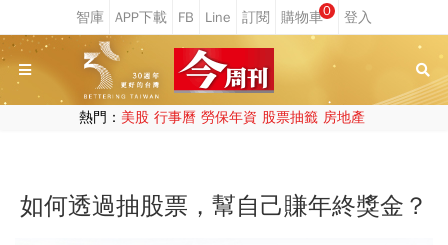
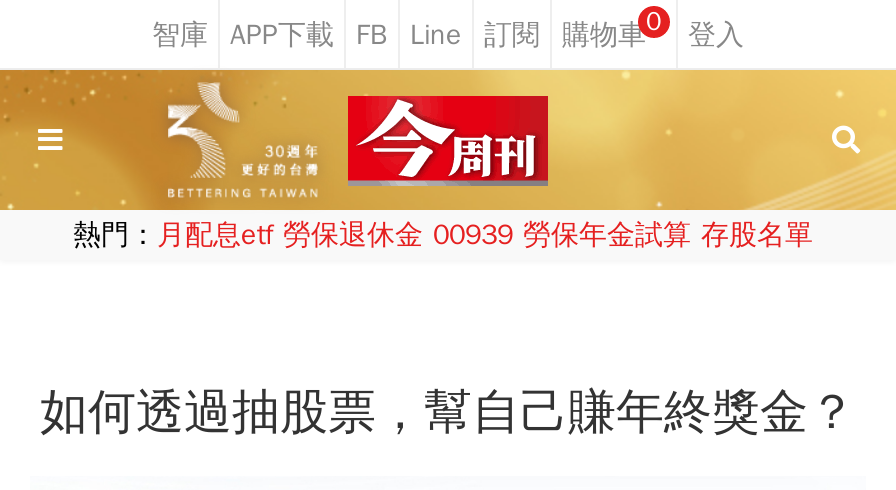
[78,109,364,126] 熱門：美股 行事曆 勞保年資 股票抽籤 房地產 -> [73,218,813,252] 熱門：月配息etf 勞保退休金 00939 勞保年金試算 存股名單

